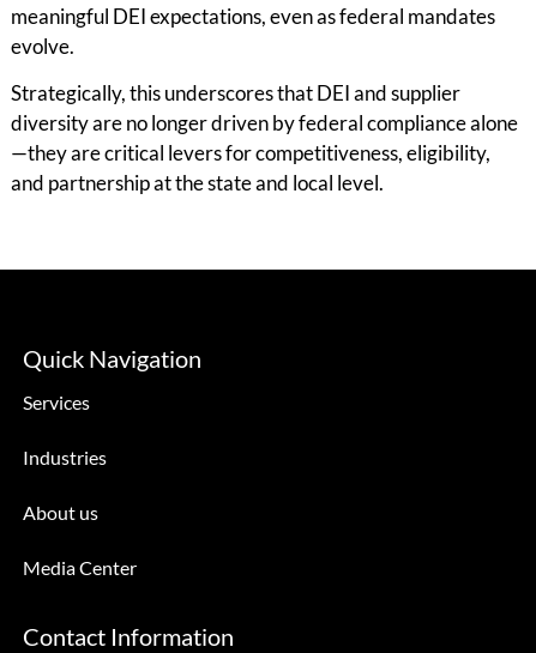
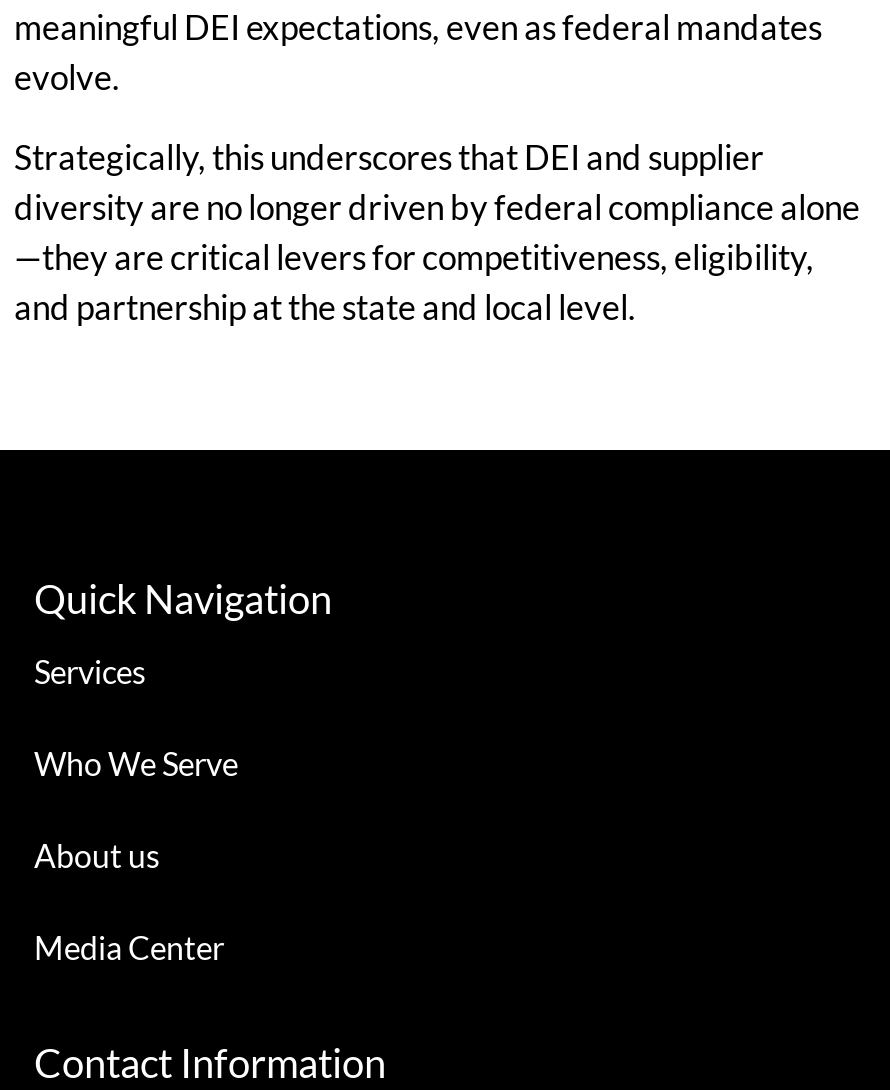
[23,445,107,468] Industries -> [34,744,238,782] Who We Serve

